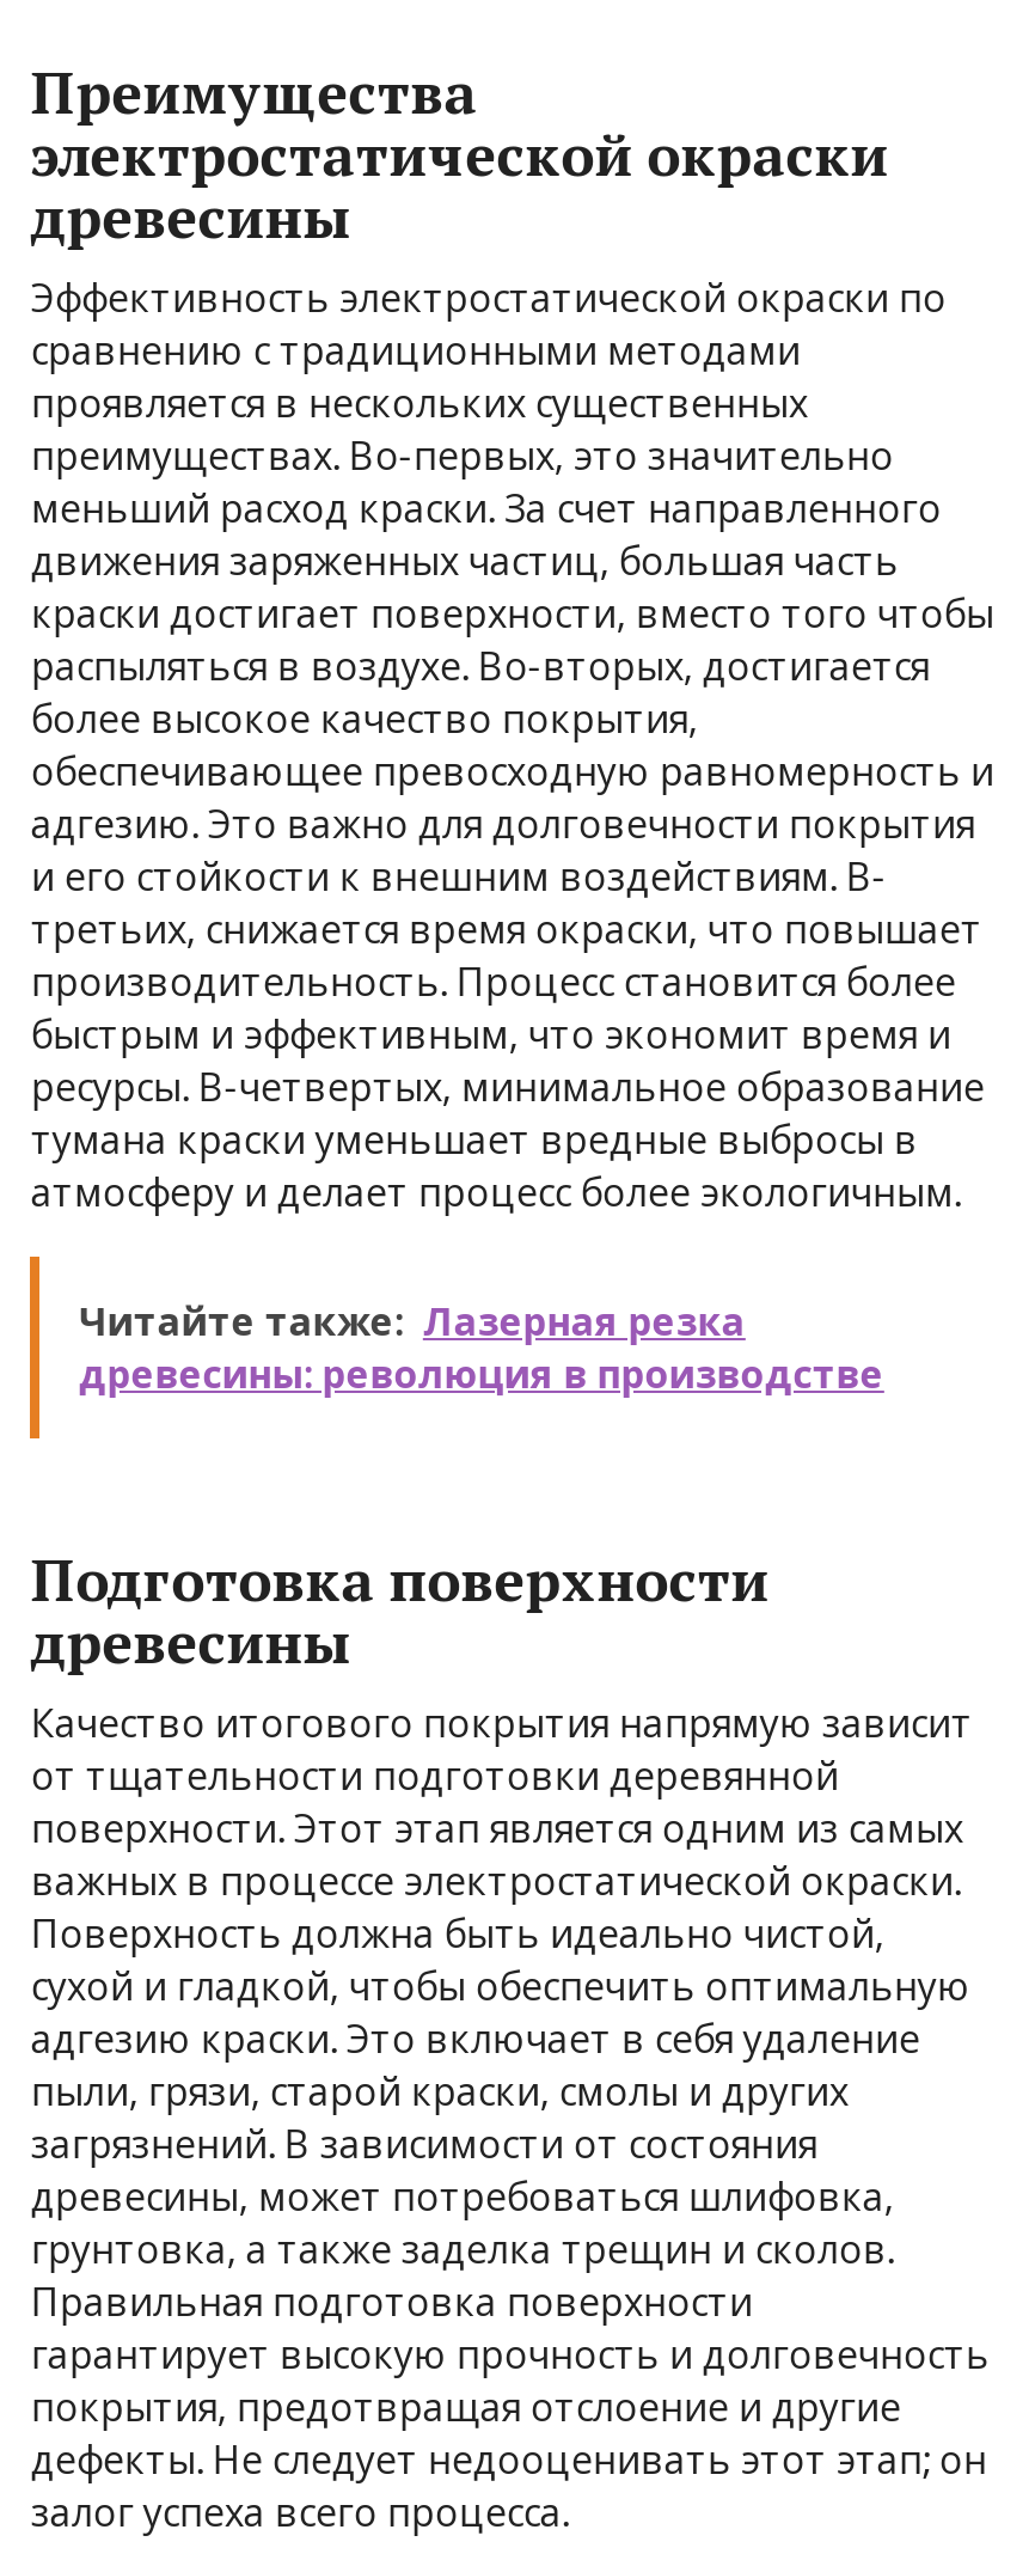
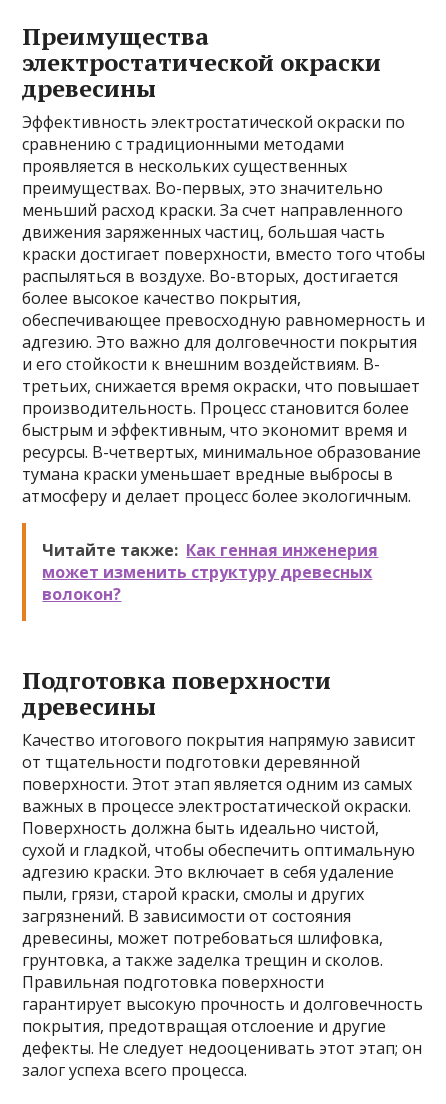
[79,1296,884,1402] Читайте также: Лазерная резка | древесины: революция в производстве -> [42,539,378,605] Читайте также: Как генная инженерия | может изменить структуру древесных | волокон?

